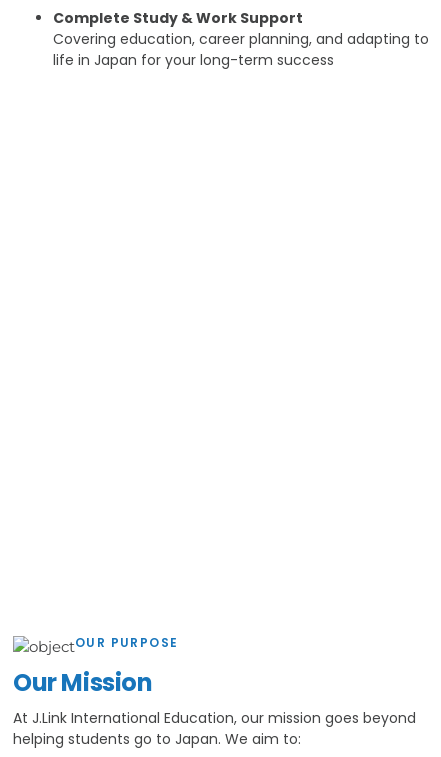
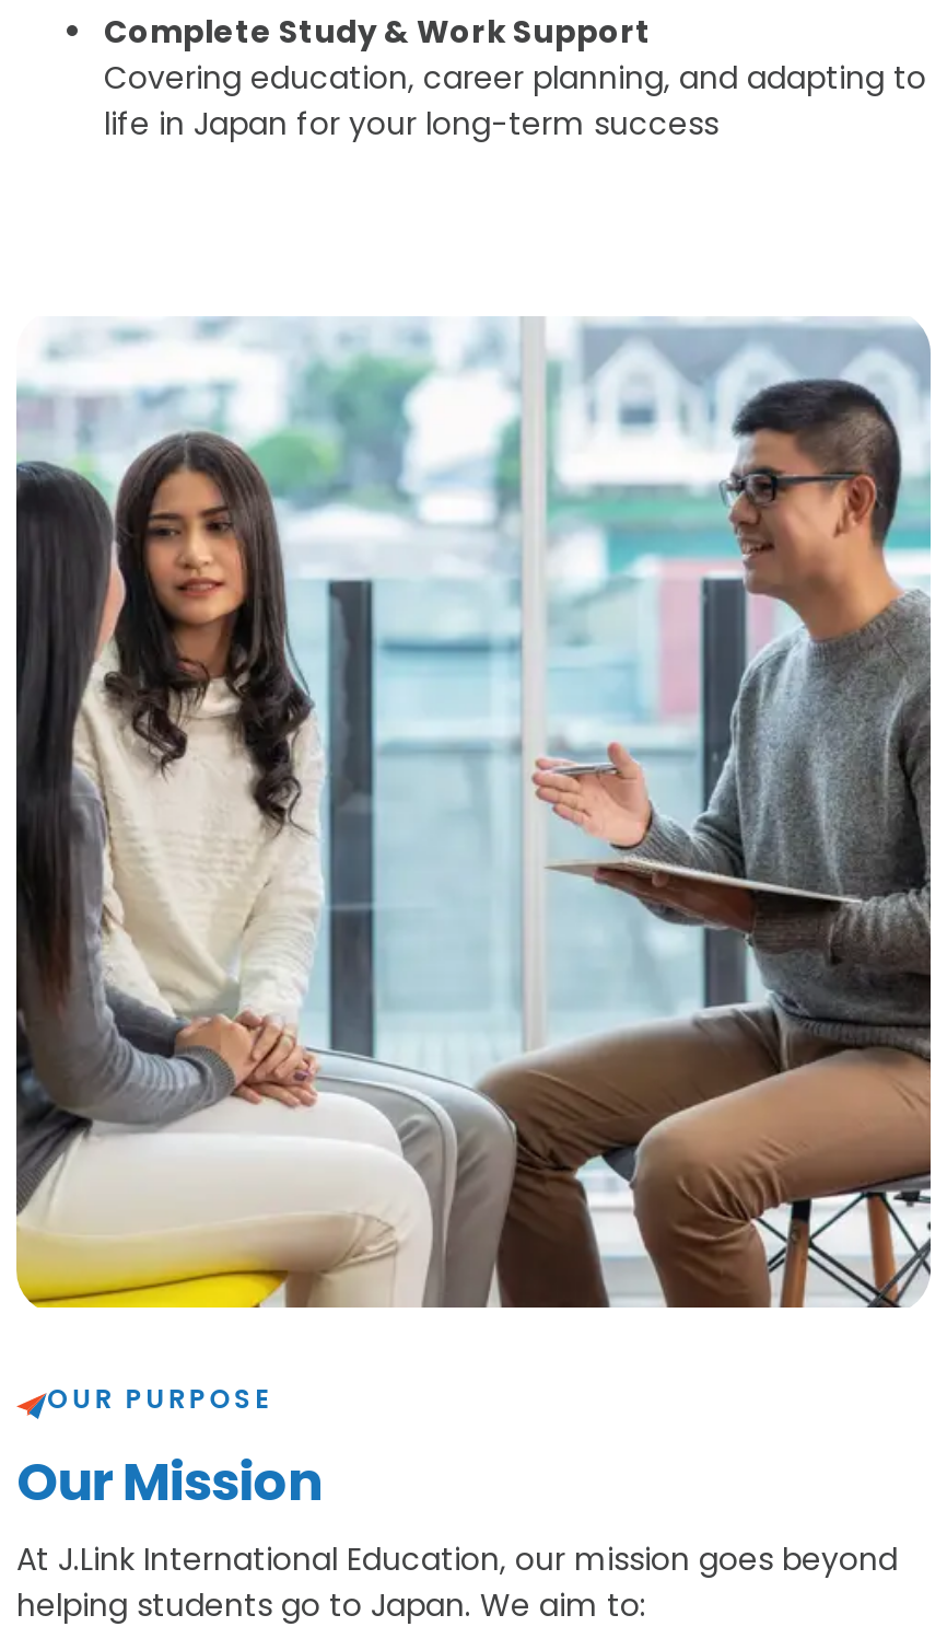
none -> [14,316,933,1310] [image]

